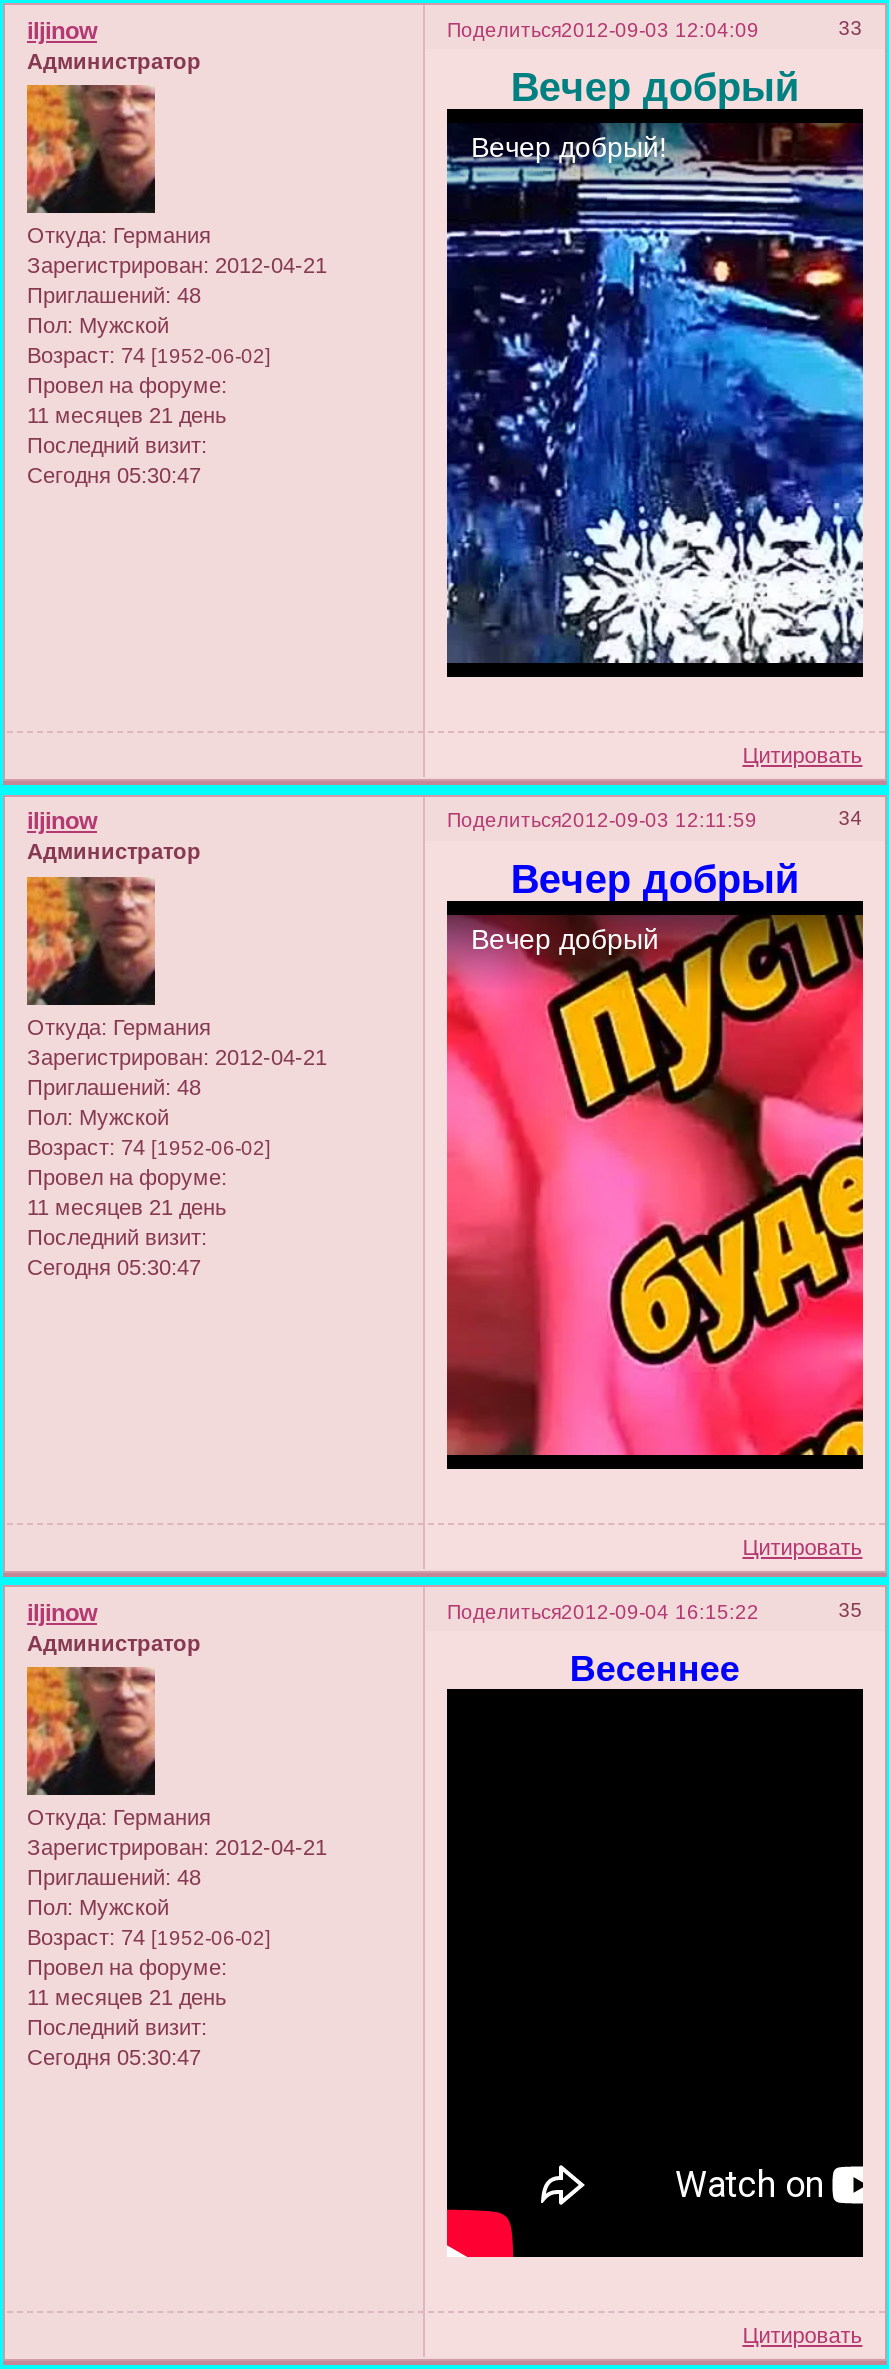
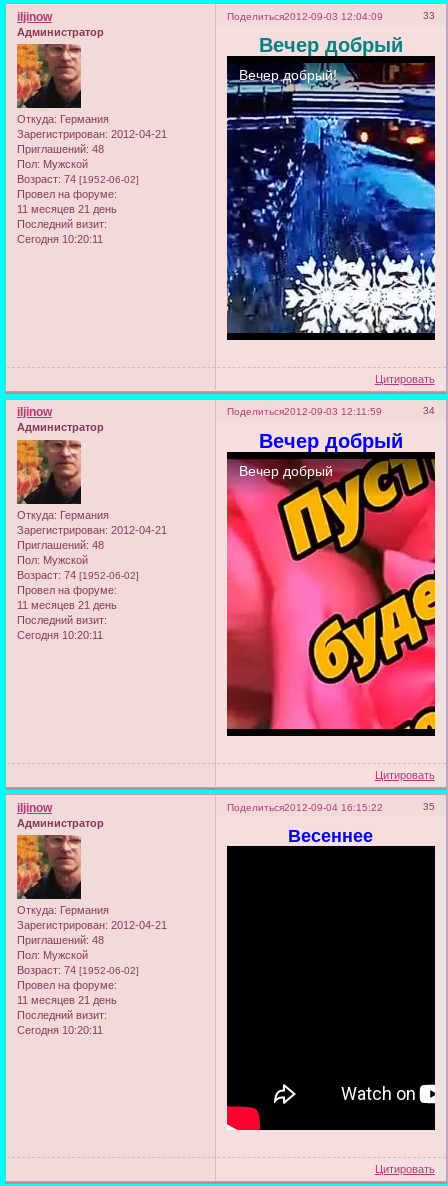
[27,463,201,487] Сегодня 05:30:47 -> [17,233,103,245] Сегодня 10:20:11
[27,1254,201,1278] Сегодня 05:30:47 -> [17,629,103,641] Сегодня 10:20:11
[27,2045,201,2069] Сегодня 05:30:47 -> [17,1024,103,1036] Сегодня 10:20:11

